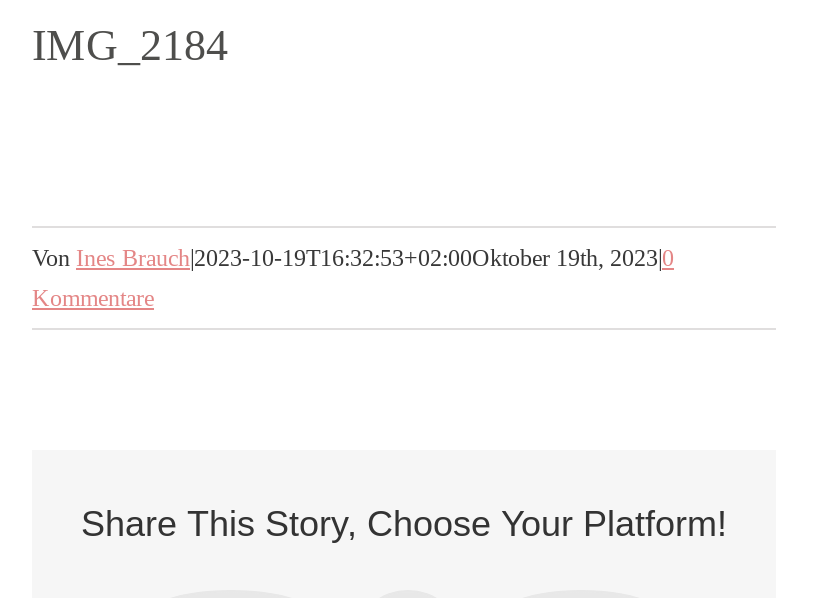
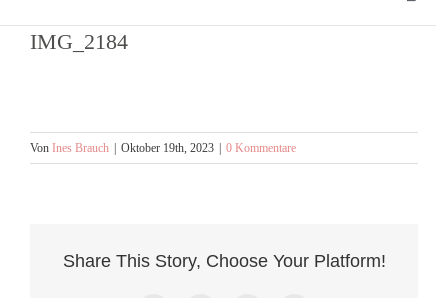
[32,245,674,313] Von Ines Brauch 2023-10-19T16:32:53+02:00Oktober 19th, 2023 0 | Kommentare -> [30,141,296,155] Von Ines Brauch | Oktober 19th, 2023 | 0 Kommentare

